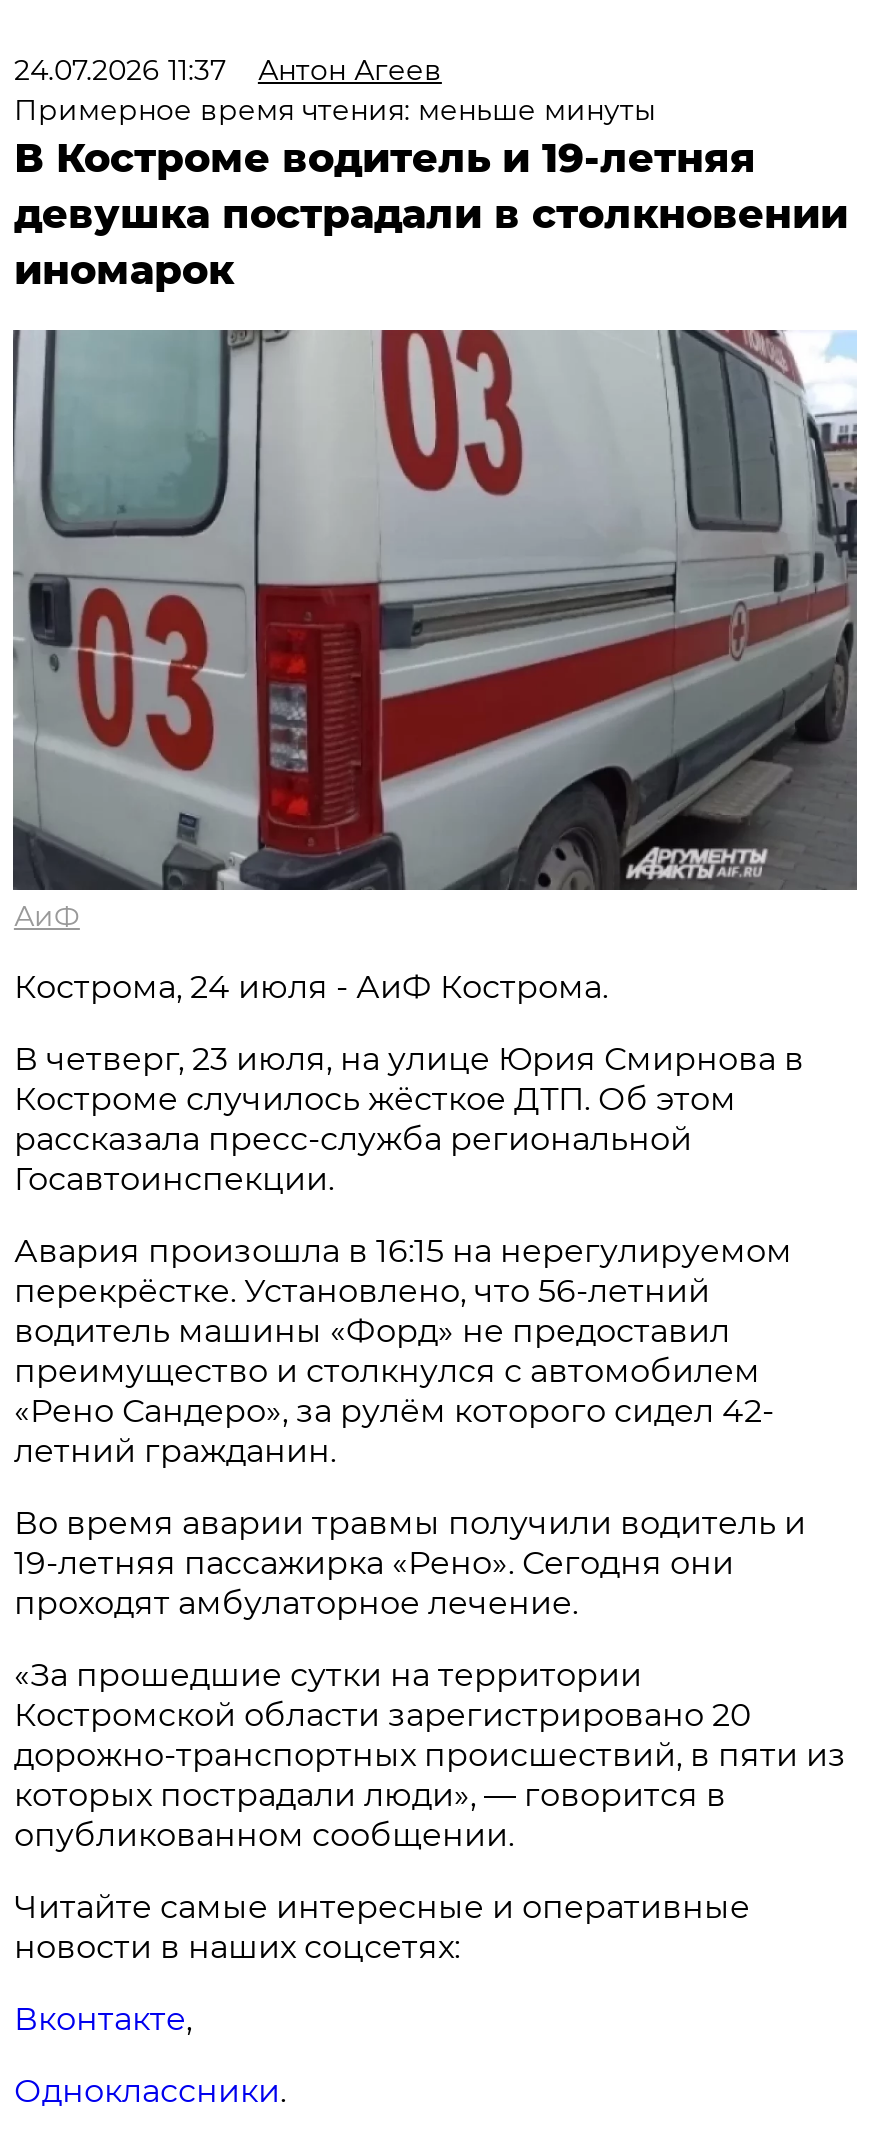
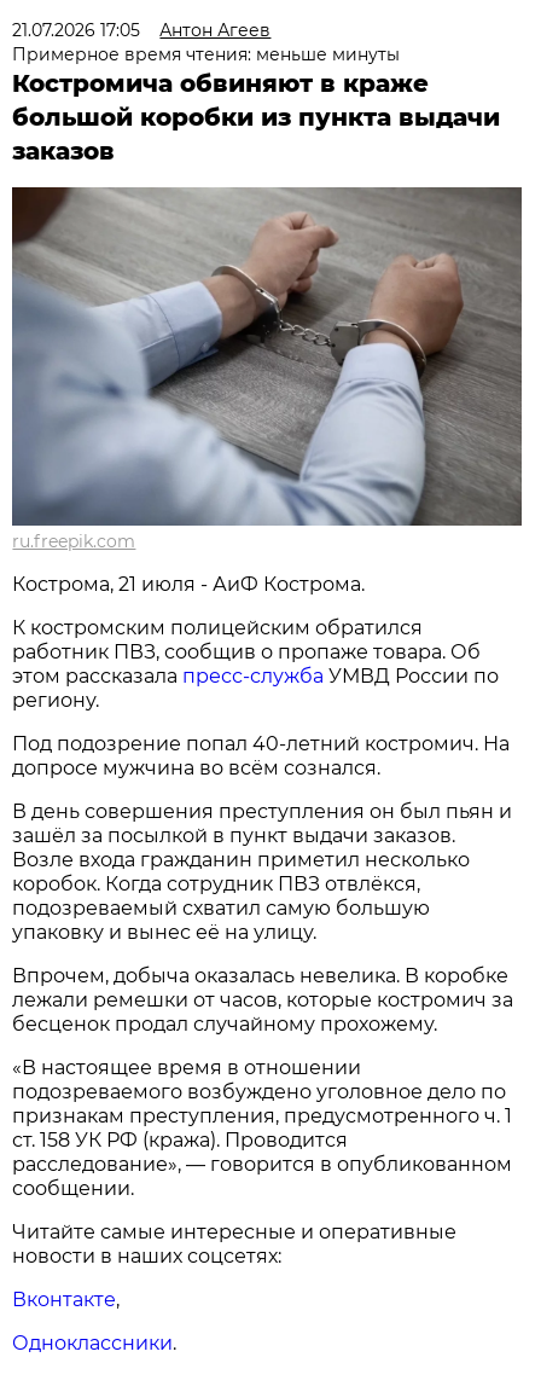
[14,52,442,88] 24.07.2026 11:37 Антон Агеев -> [13,19,271,41] 21.07.2026 17:05 Антон Агеев
[14,134,848,294] В Костроме водитель и 19-летняя | девушка пострадали в столкновении | иномарок -> [13,69,500,166] Костромича обвиняют в краже | большой коробки из пункта выдачи | заказов
[13,328,857,1854] [image] | АиФ | Кострома, 24 июля - АиФ Кострома. | В четверг, 23 июля, на улице Юрия Смирнова в | Костроме случилось жёсткое ДТП. Об этом | рассказала пресс-служба региональной | Госавтоинспекции. | Авария произошла в 16:15 на нерегулируемом | перекрёстке. Установлено, что 56-летний | водитель машины «Форд» не предоставил | преимущество и столкнулся с автомобилем | «Рено Сандеро», за рулём которого сидел 42- | летний гражданин. | Во время аварии травмы получили водитель и | 19-летняя пассажирка «Рено». Сегодня они | проходят амбулаторное лечение. | «За прошедшие сутки на территории | Костромской области зарегистрировано 20 | дорожно-транспортных происшествий, в пяти из | которых пострадали люди», — говорится в | опубликованном сообщении. -> [12,233,522,1200] [image] | ru.freepik.com | Кострома, 21 июля - АиФ Кострома. | К костромским полицейским обратился | работник ПВЗ, сообщив о пропаже товара. Об | этом рассказала пресс-служба УМВД России по | региону. | Под подозрение попал 40-летний костромич. На | допросе мужчина во всём сознался. | В день совершения преступления он был пьян и | зашёл за посылкой в пункт выдачи заказов. | Возле входа гражданин приметил несколько | коробок. Когда сотрудник ПВЗ отвлёкся, | подозреваемый схватил самую большую | упаковку и вынес её на улицу. | Впрочем, добыча оказалась невелика. В коробке | лежали ремешки от часов, которые костромич за | бесценок продал случайному прохожему. | «В настоящее время в отношении | подозреваемого возбуждено уголовное дело по | признакам преступления, предусмотренного ч. 1 | ст. 158 УК РФ (кража). Проводится | расследование», — говорится в опубликованном | сообщении.

